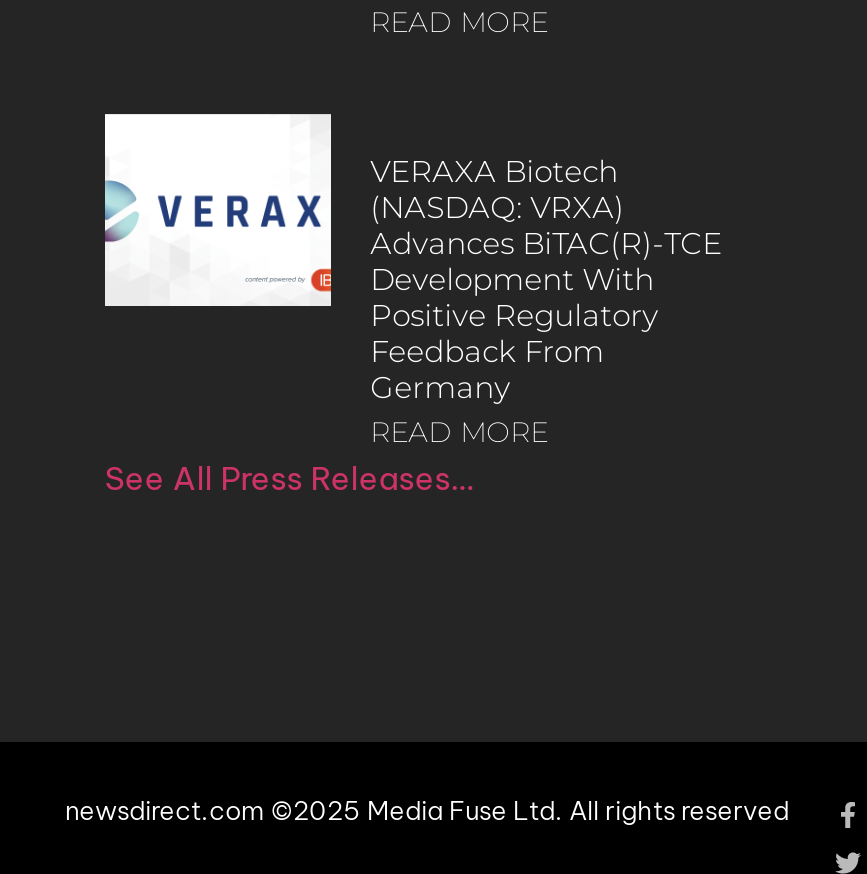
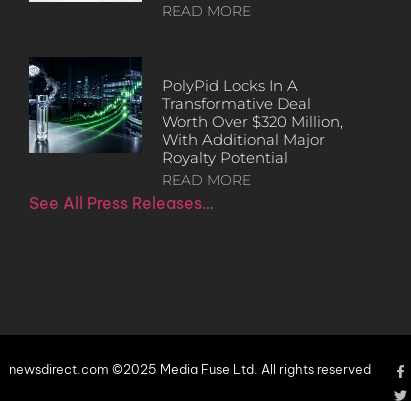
[103,112,722,407] [image] | VERAXA Biotech | (NASDAQ: VRXA) | Advances BiTAC(R)-TCE | Development With | Positive Regulatory | Feedback From | Germany -> [28,56,343,167] [image] | PolyPid Locks In A | Transformative Deal | Worth Over $320 Million, | With Additional Major | Royalty Potential

